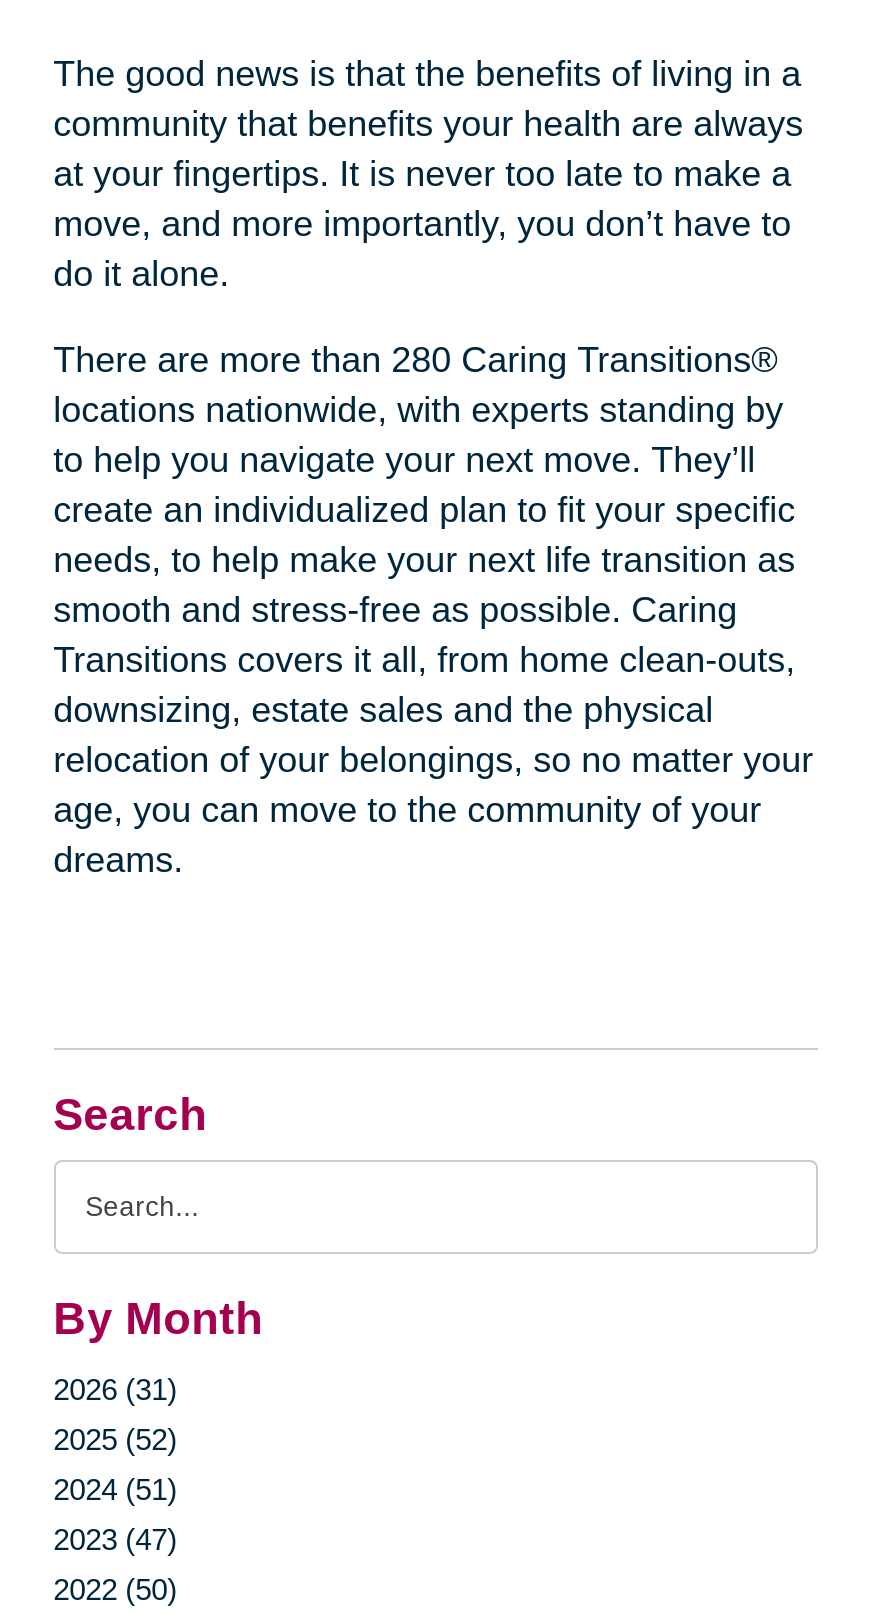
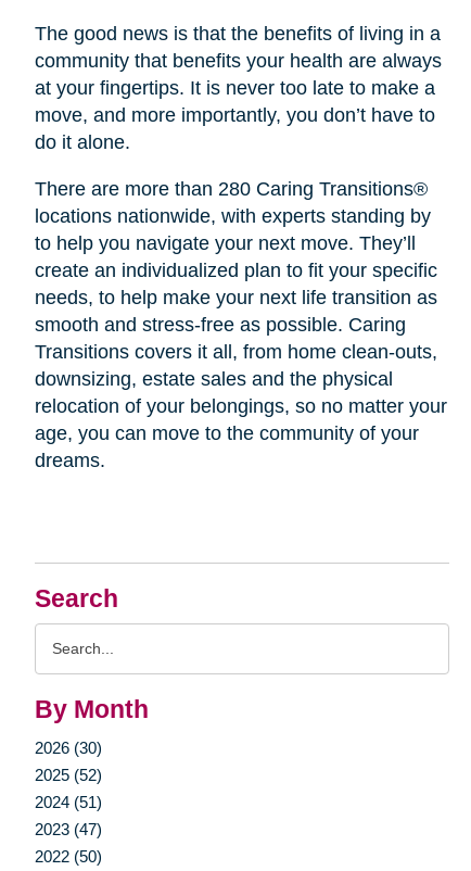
[53,1371,177,1405] 2026 (31) -> [34,738,102,756] 2026 (30)

